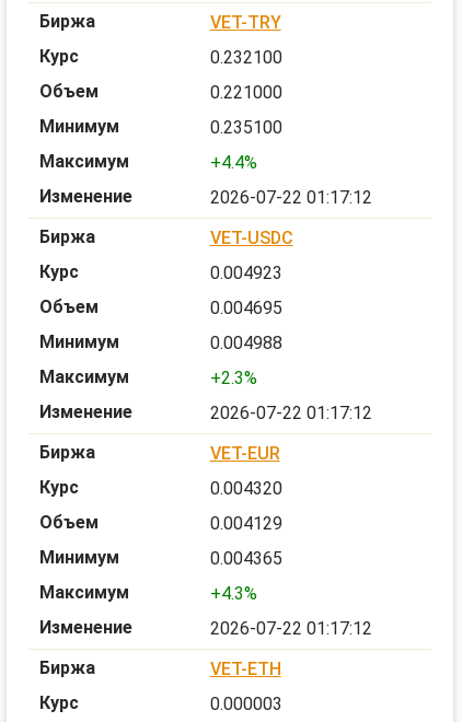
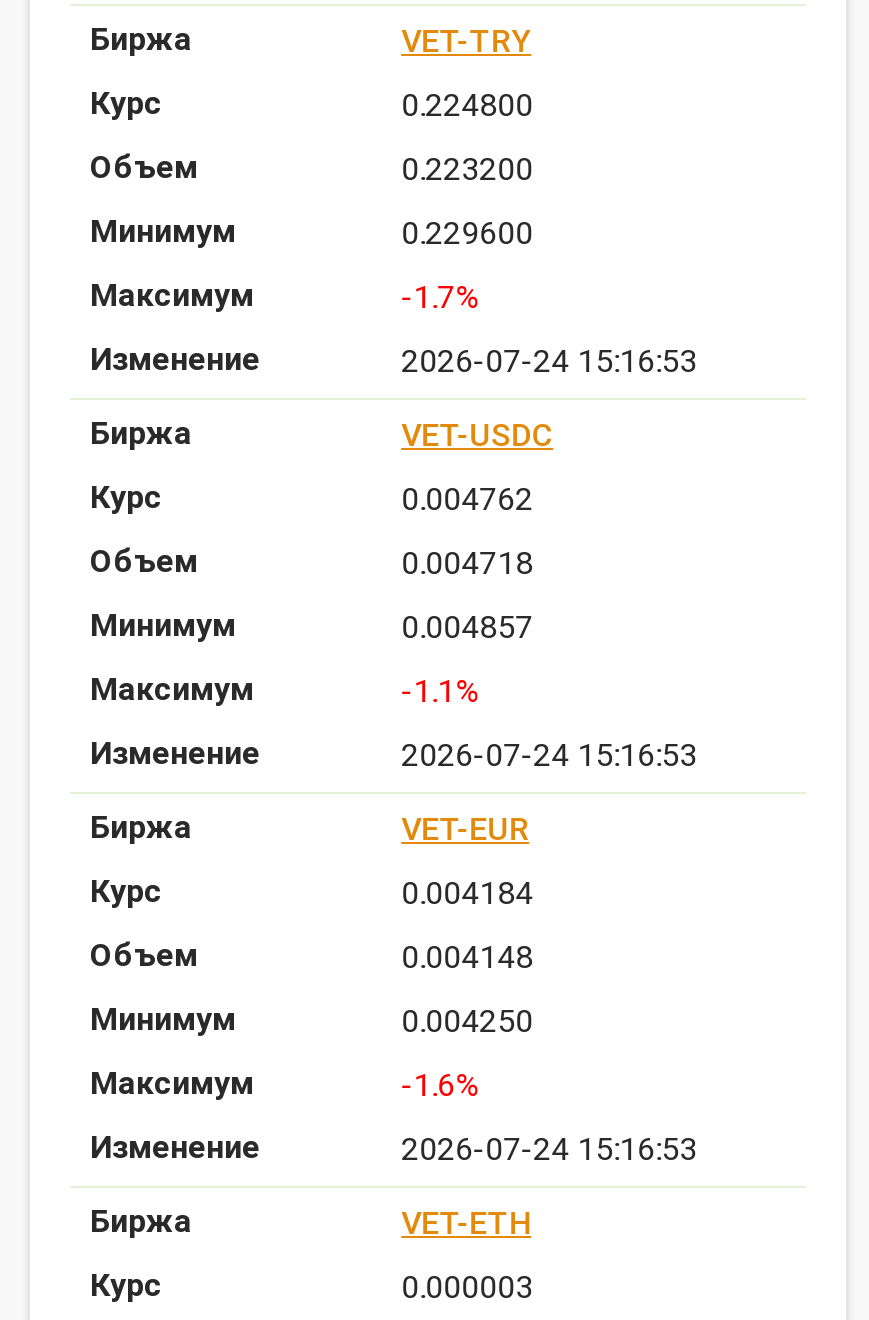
[210,47,282,68] 0.232100 -> [401,86,533,124] 0.224800
[210,82,282,103] 0.221000 -> [401,150,533,188] 0.223200
[210,117,282,138] 0.235100 -> [401,214,533,252] 0.229600
[210,152,257,173] +4.4% -> [401,278,479,316] -1.7%
[210,187,372,208] 2026-07-22 01:17:12 -> [401,342,697,380] 2026-07-24 15:16:53
[210,263,282,283] 0.004923 -> [401,480,533,518] 0.004762
[210,298,282,318] 0.004695 -> [401,544,533,582] 0.004718
[210,333,282,353] 0.004988 -> [401,608,533,646] 0.004857
[210,368,257,388] +2.3% -> [401,672,479,710] -1.1%
[210,403,372,423] 2026-07-22 01:17:12 -> [401,736,697,774] 2026-07-24 15:16:53
[210,478,282,499] 0.004320 -> [401,874,533,912] 0.004184
[210,513,282,534] 0.004129 -> [401,938,533,976] 0.004148
[210,548,282,569] 0.004365 -> [401,1002,533,1040] 0.004250
[210,583,257,604] +4.3% -> [401,1066,479,1104] -1.6%
[210,618,372,639] 2026-07-22 01:17:12 -> [401,1130,697,1168] 2026-07-24 15:16:53

